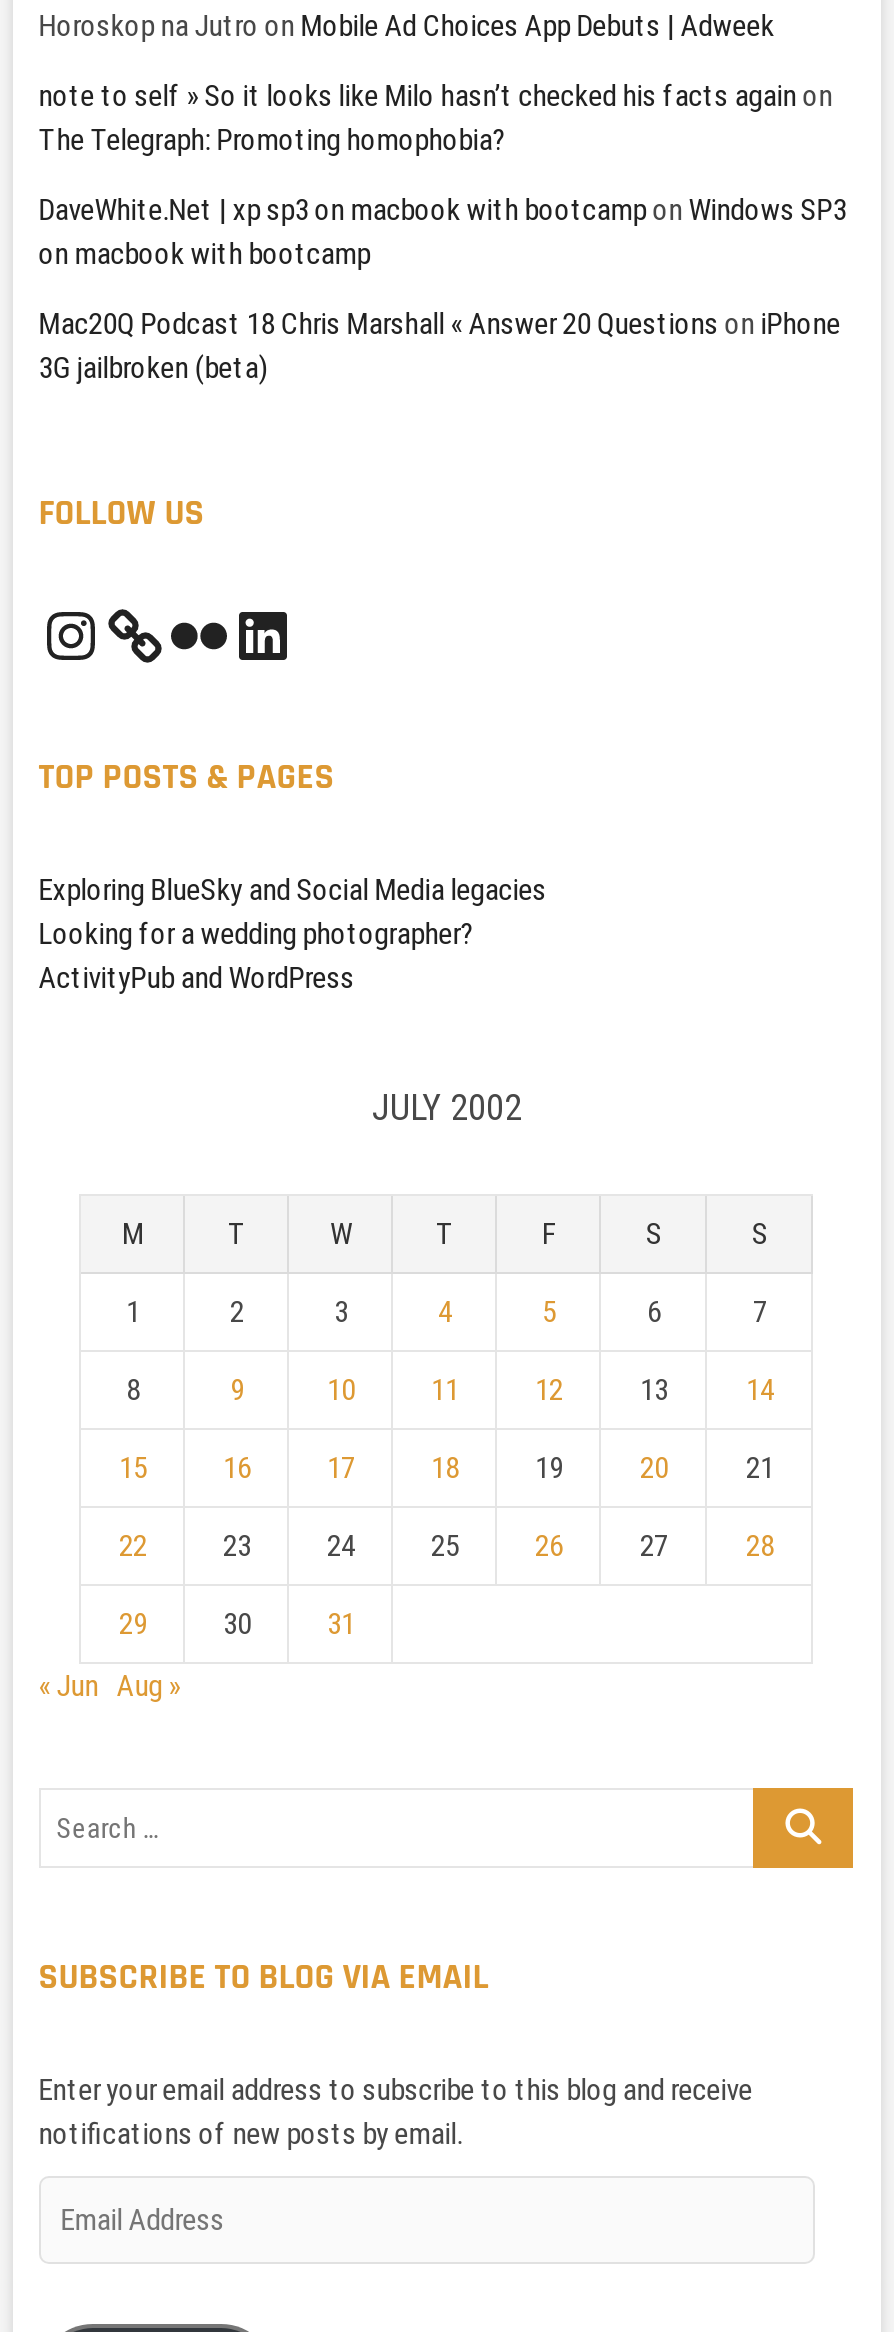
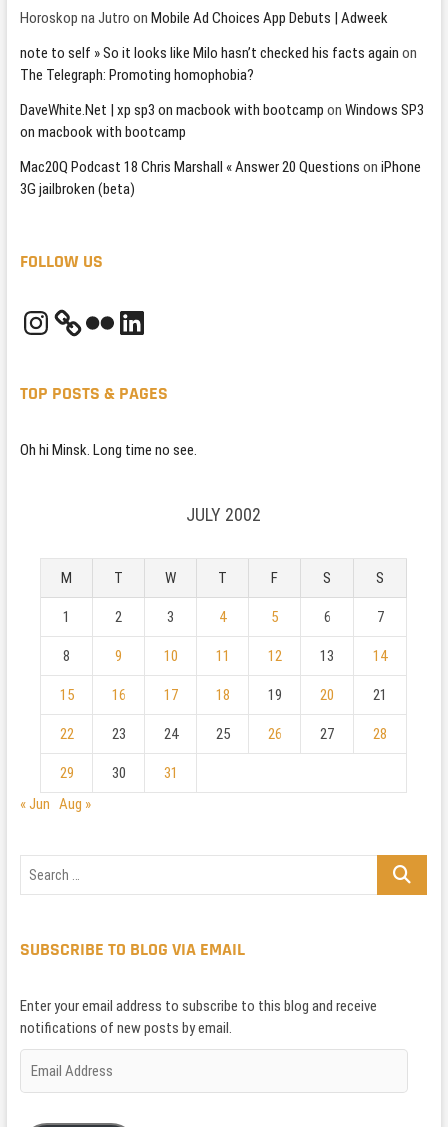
[39,872,547,996] Exploring BlueSky and Social Media legacies | Looking for a wedding photographer? | ActivityPub and WordPress -> [20,441,197,459] Oh hi Minsk. Long time no see.

